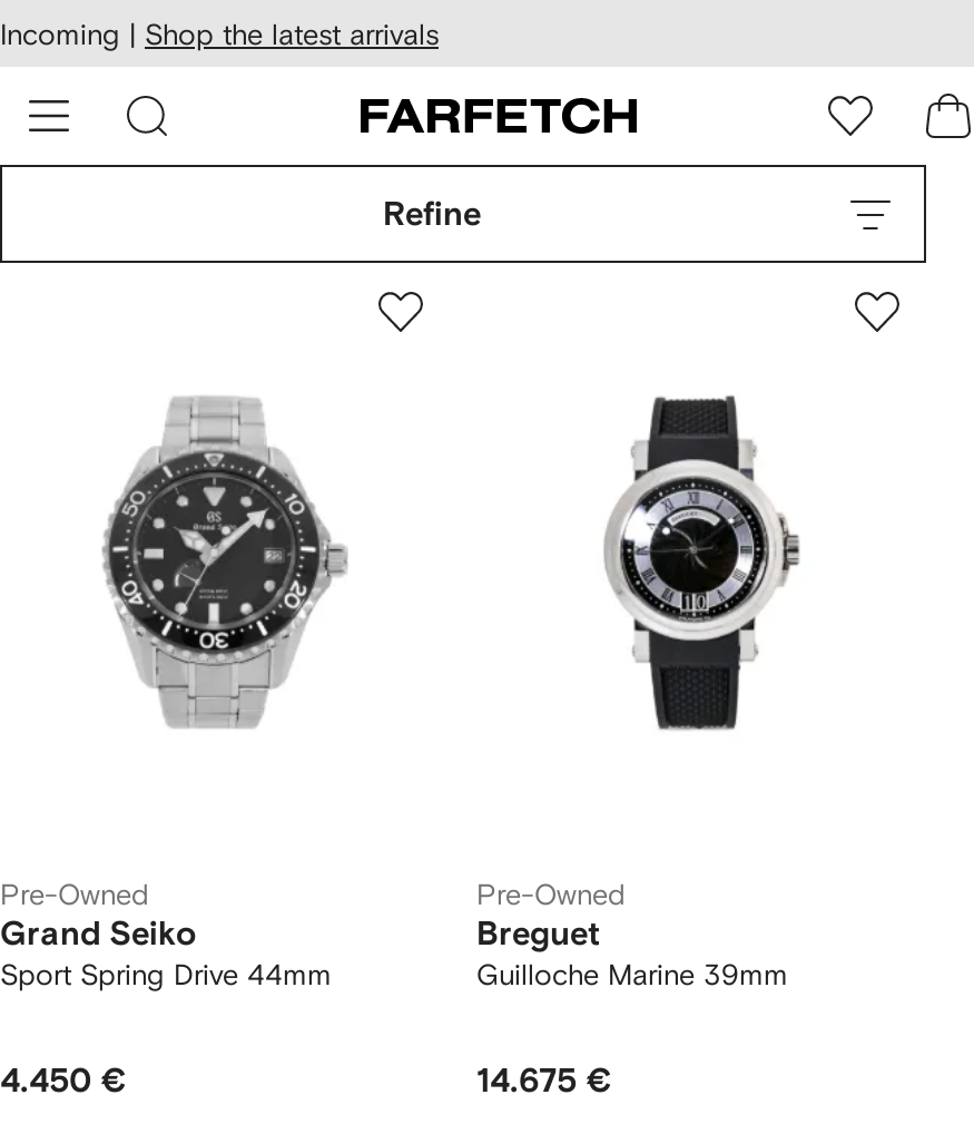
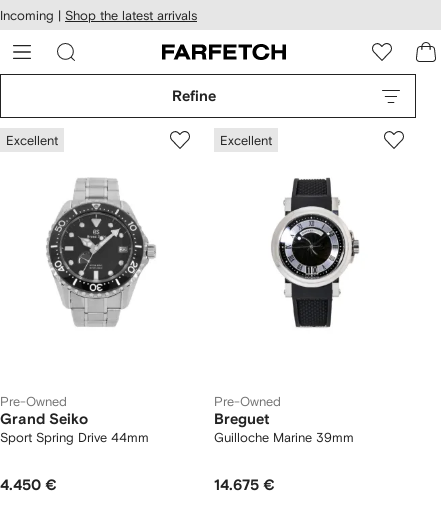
none -> [6,134,58,147] Excellent
none -> [220,134,272,147] Excellent

